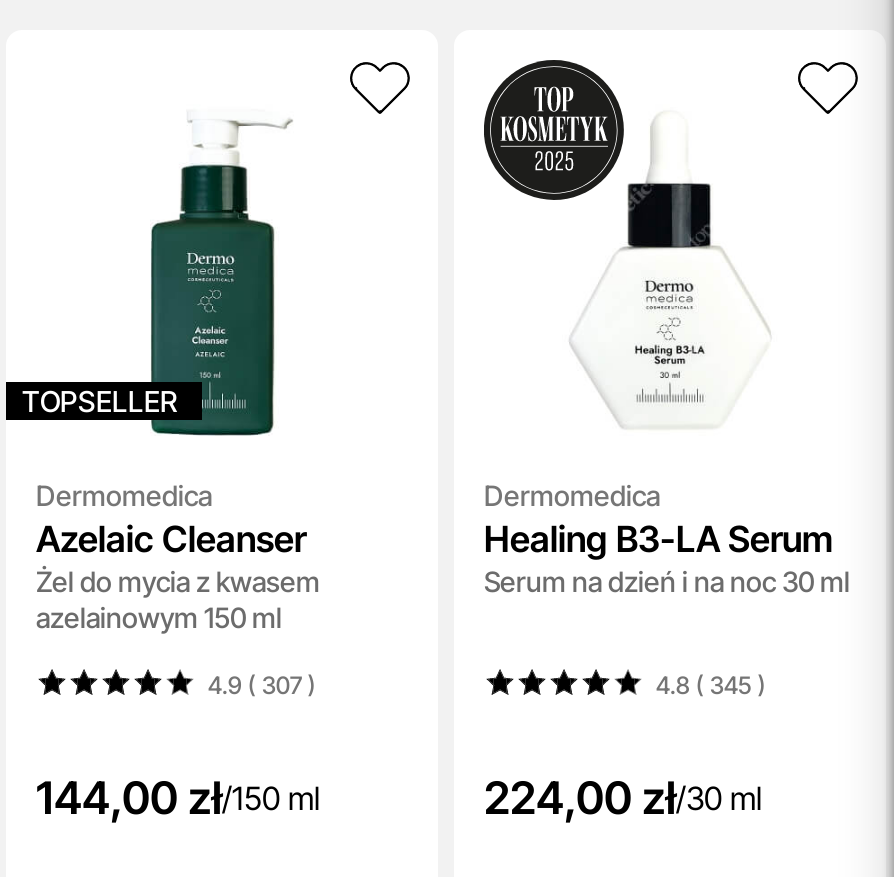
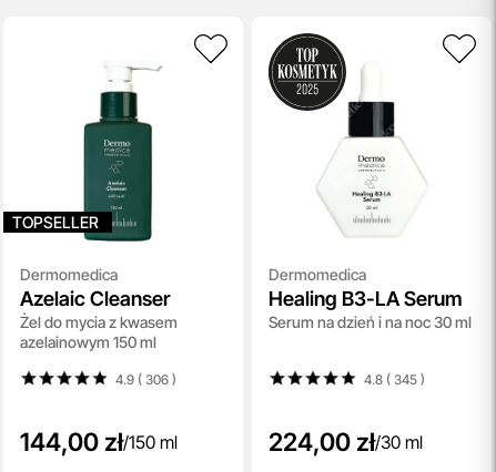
[208,669,316,699] 4.9 ( 307) -> [115,371,176,387] 4.9 ( 306)

